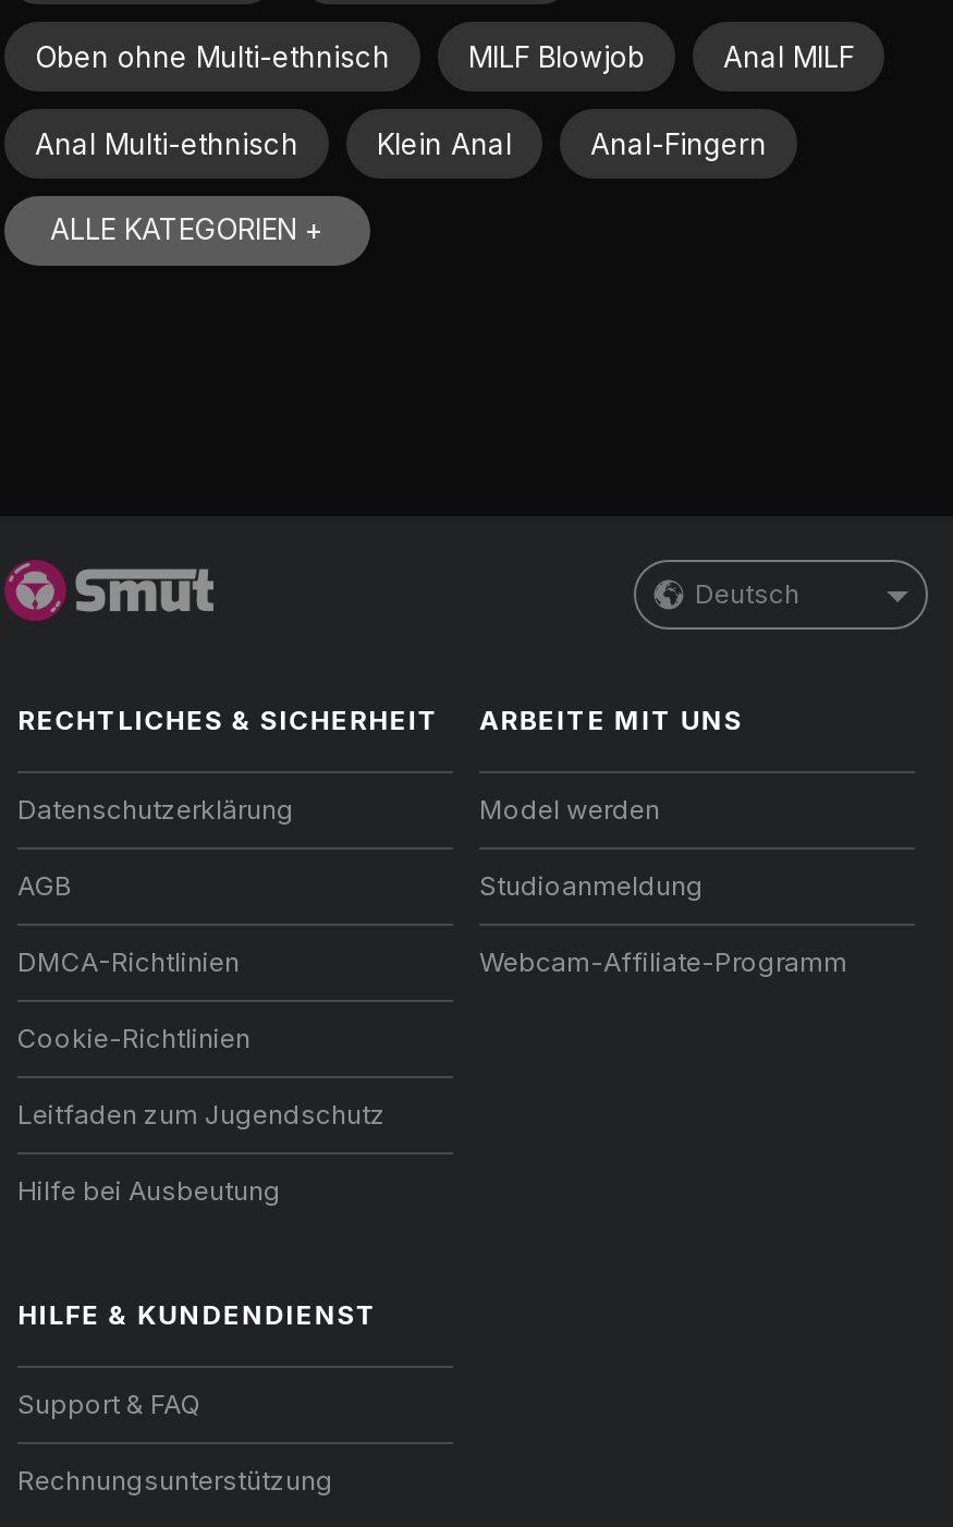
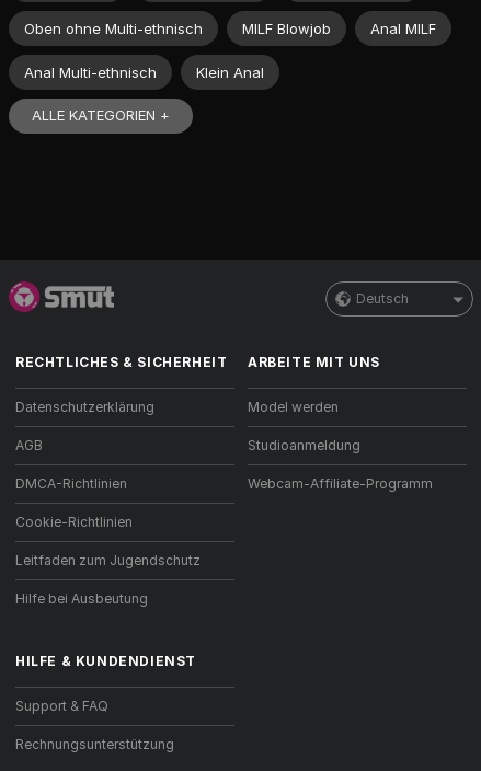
[590,125,767,160] Anal-Fingern -> none

